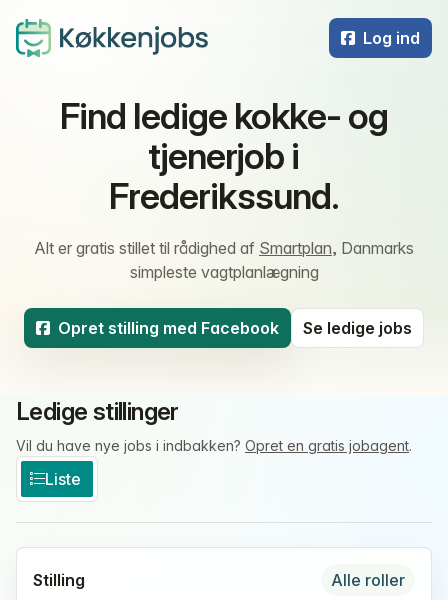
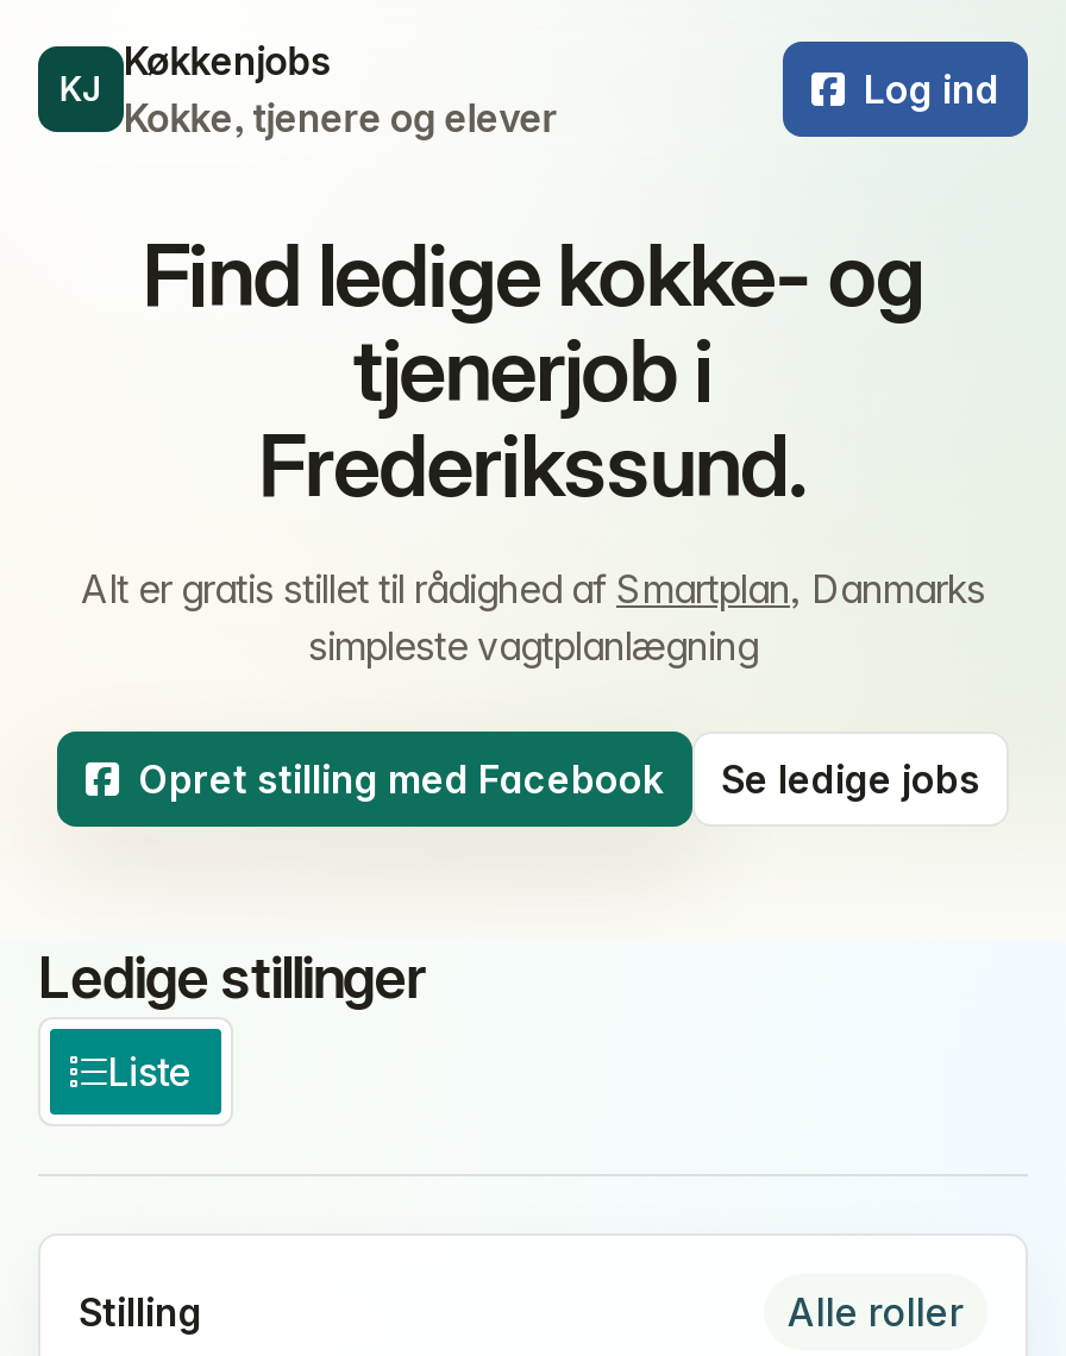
none -> [124,37,558,142] Køkkenjobs | Kokke, tjenere og elever
none -> [59,68,103,108] KJ
[16,437,412,454] Vil du have nye jobs i indbakken? Opret en gratis jobagent. -> none

